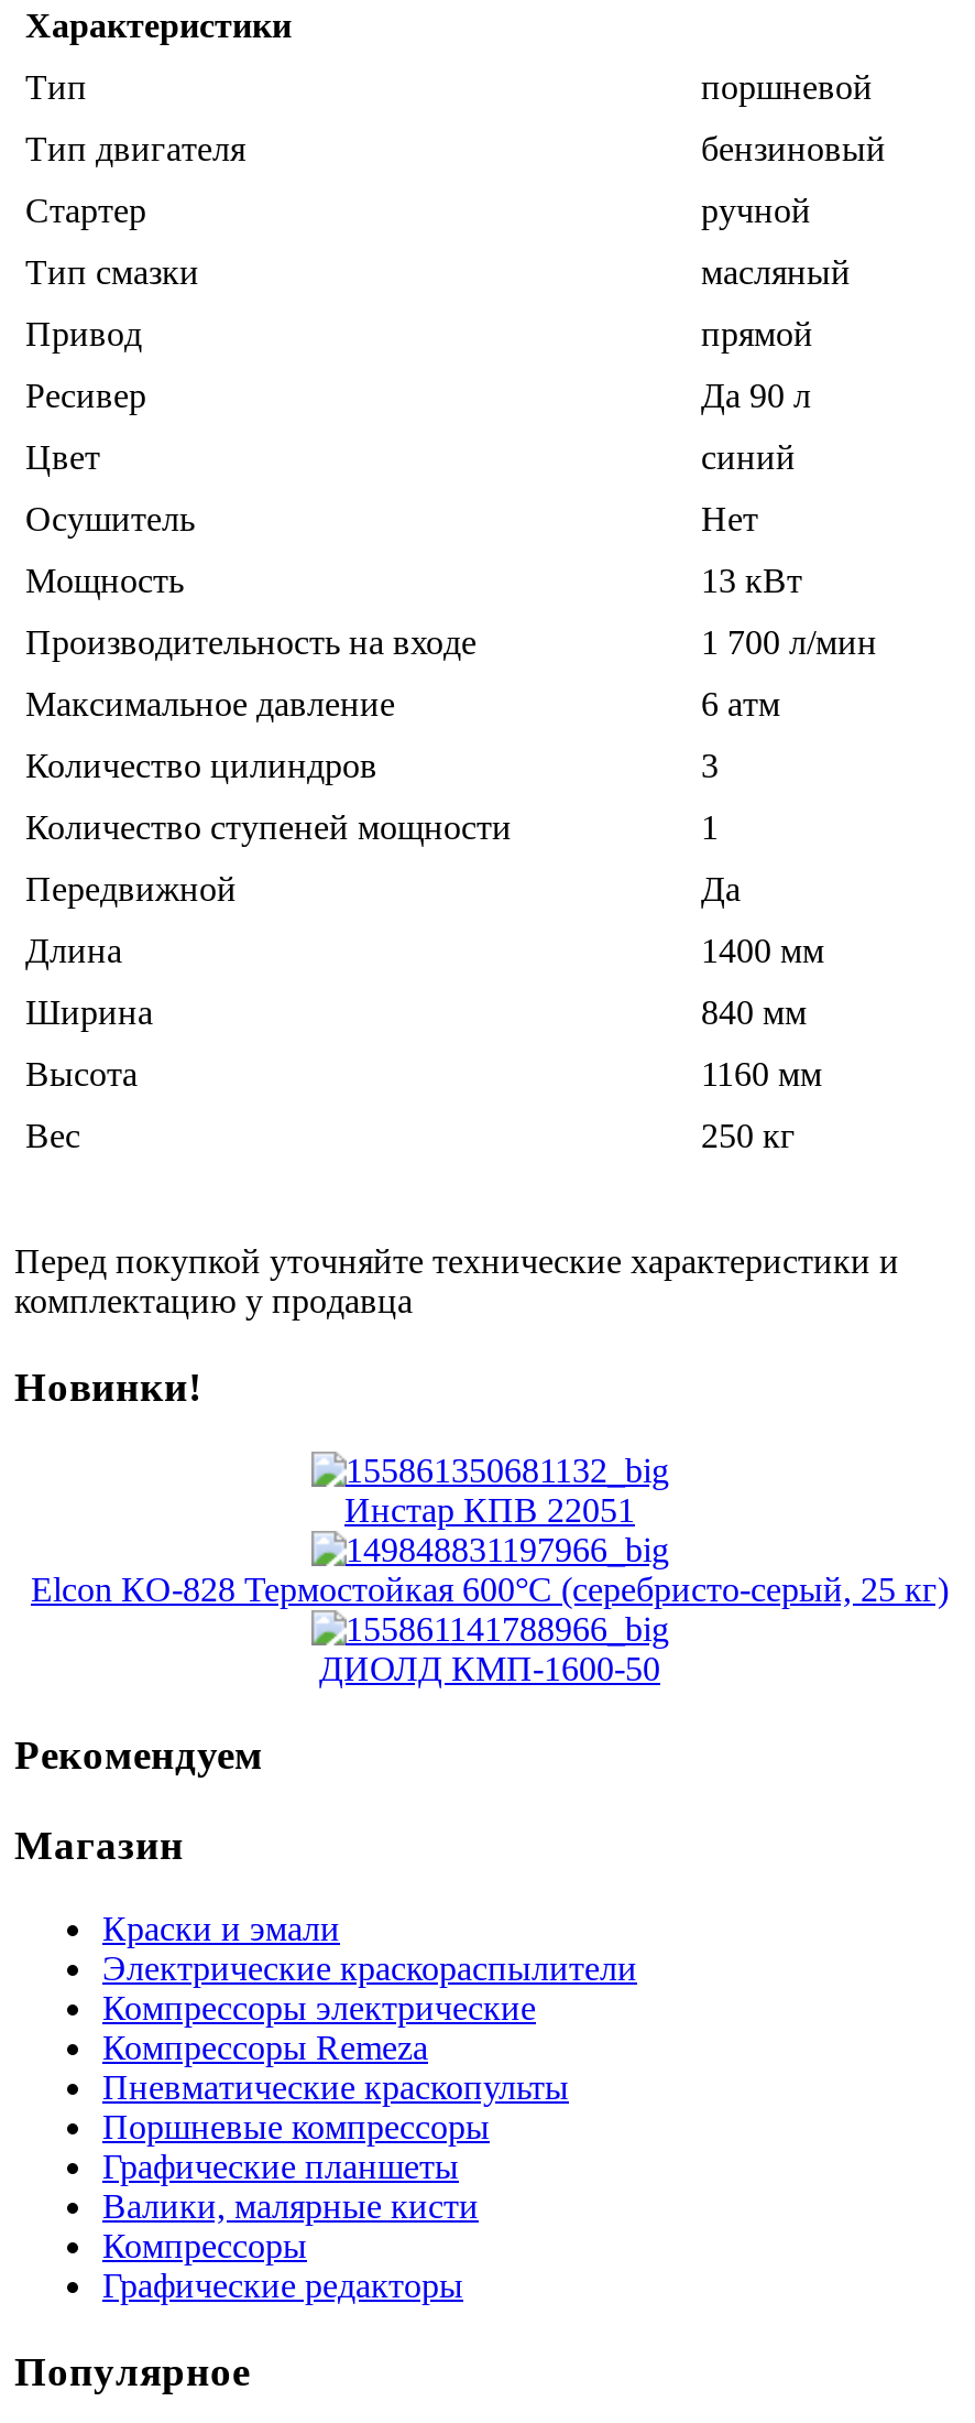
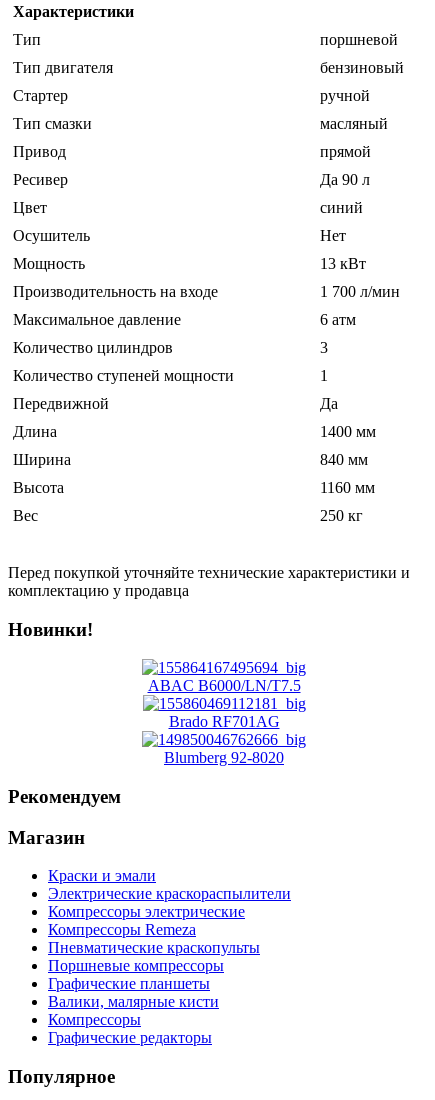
[344,1492,635,1529] Инстар КПВ 22051 -> [147,677,300,694] ABAC B6000/LN/T7.5
[31,1571,949,1609] Elcon КО-828 Термостойкая 600°C (серебристо-серый, 25 кг) -> [168,713,279,730] Brado RF701AG
[319,1651,660,1688] ДИОЛД КМП-1600-50 -> [164,749,284,766] Blumberg 92-8020

